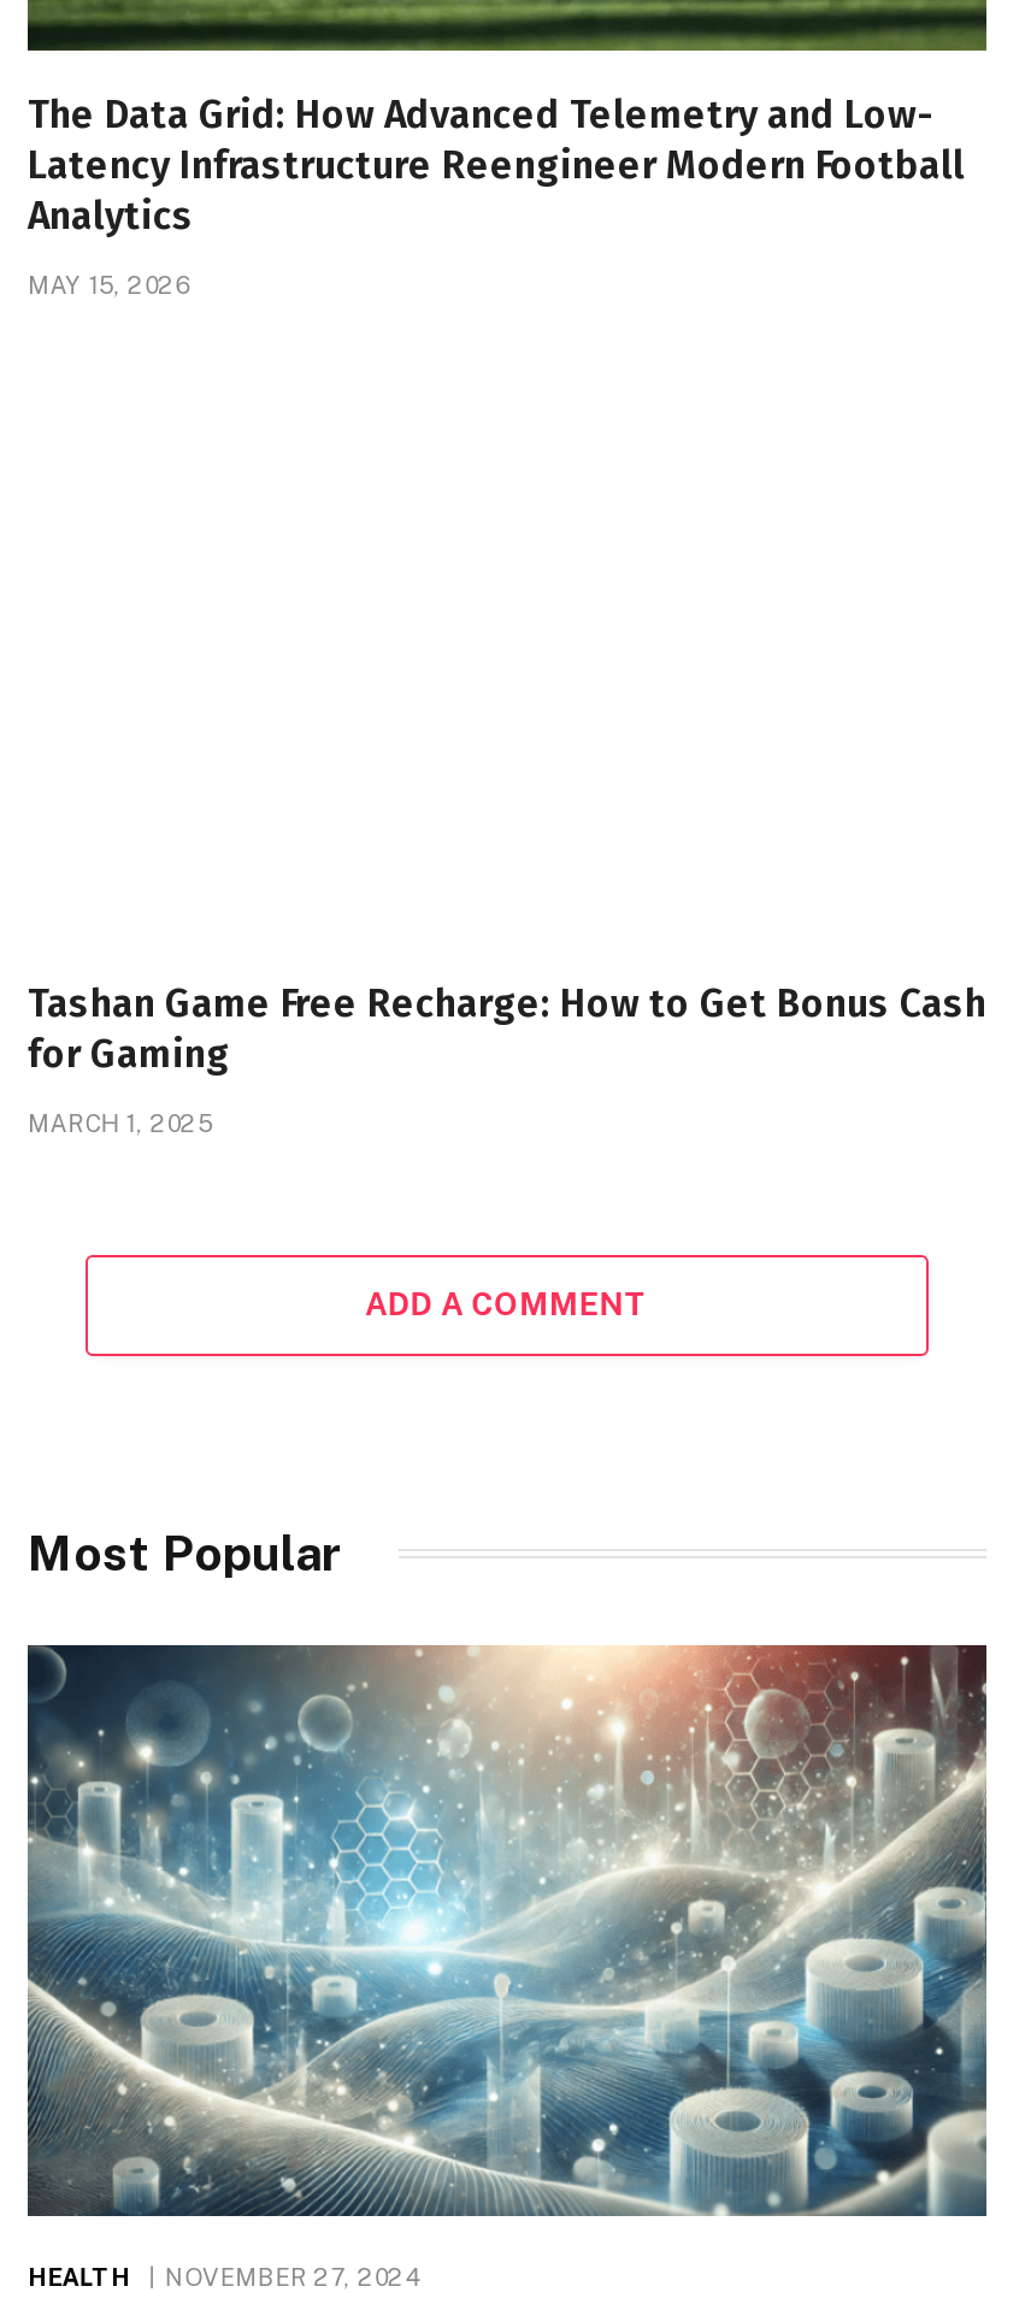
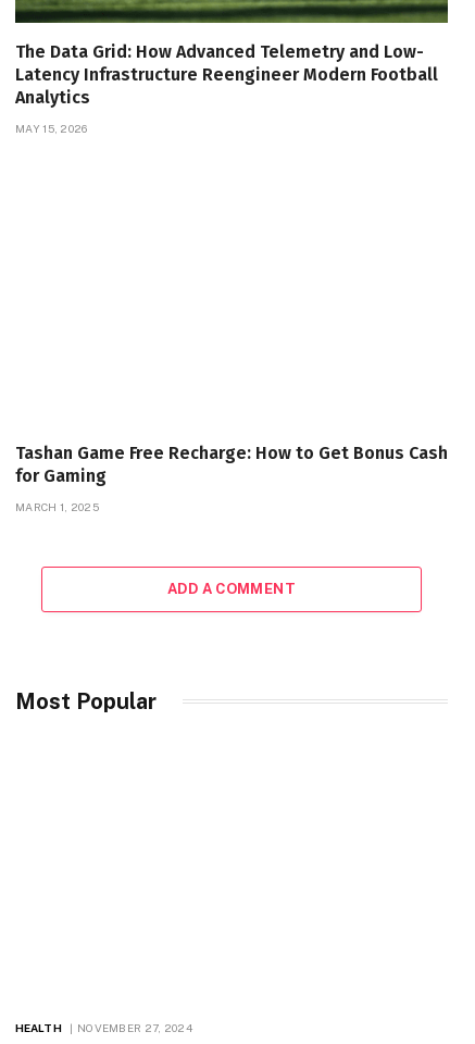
[25,1643,989,2218] [image] -> none

